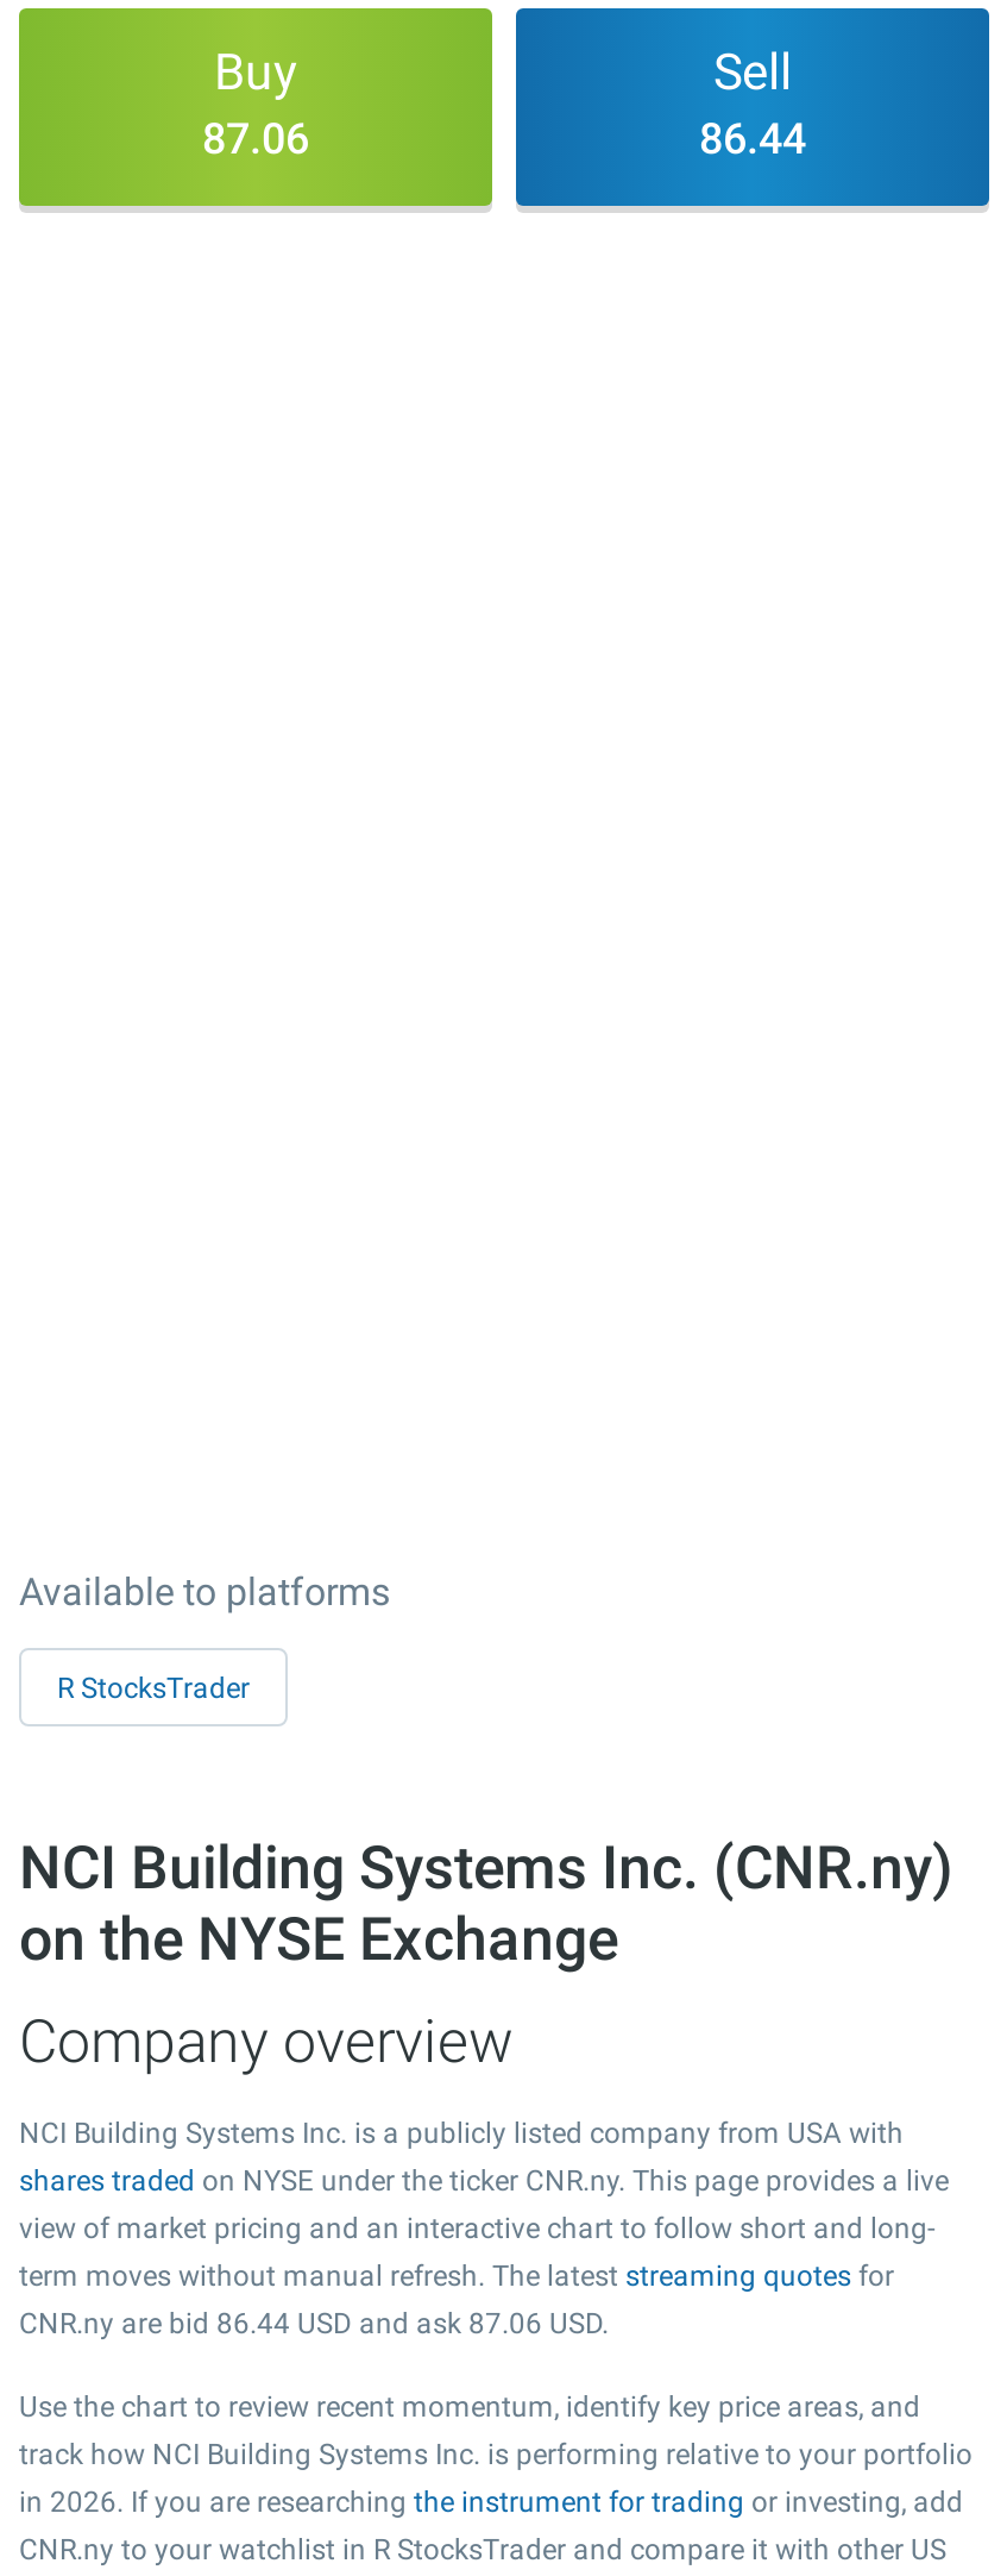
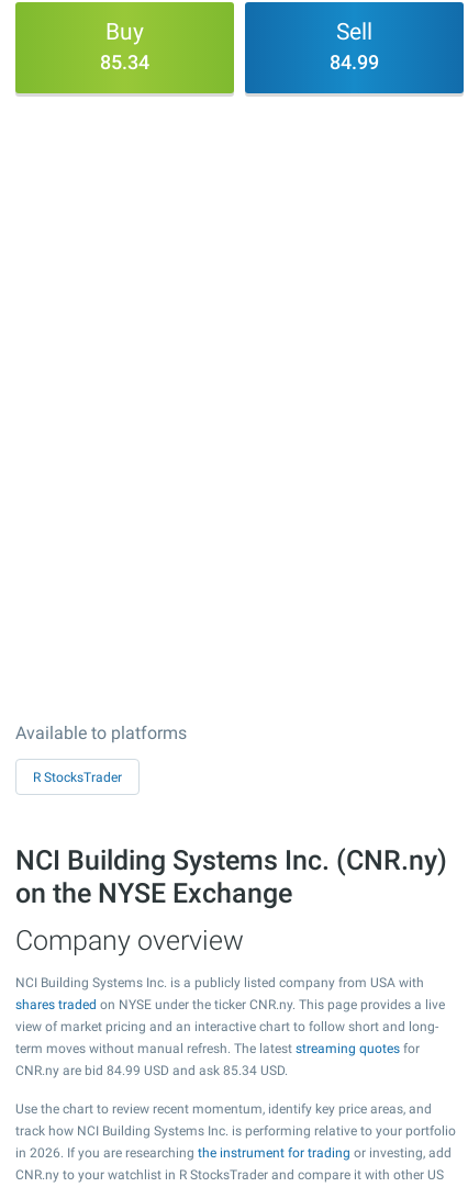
[202,113,309,163] 87.06 -> [100,51,149,74] 85.34
[699,113,806,163] 86.44 -> [330,51,379,74] 84.99
[19,2307,609,2340] CNR.ny are bid 86.44 USD and ask 87.06 USD. -> [15,1063,288,1078] CNR.ny are bid 84.99 USD and ask 85.34 USD.

